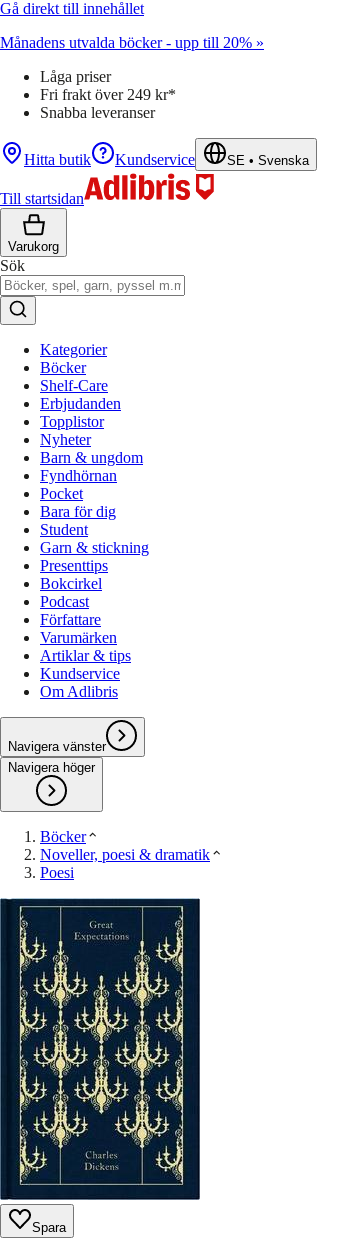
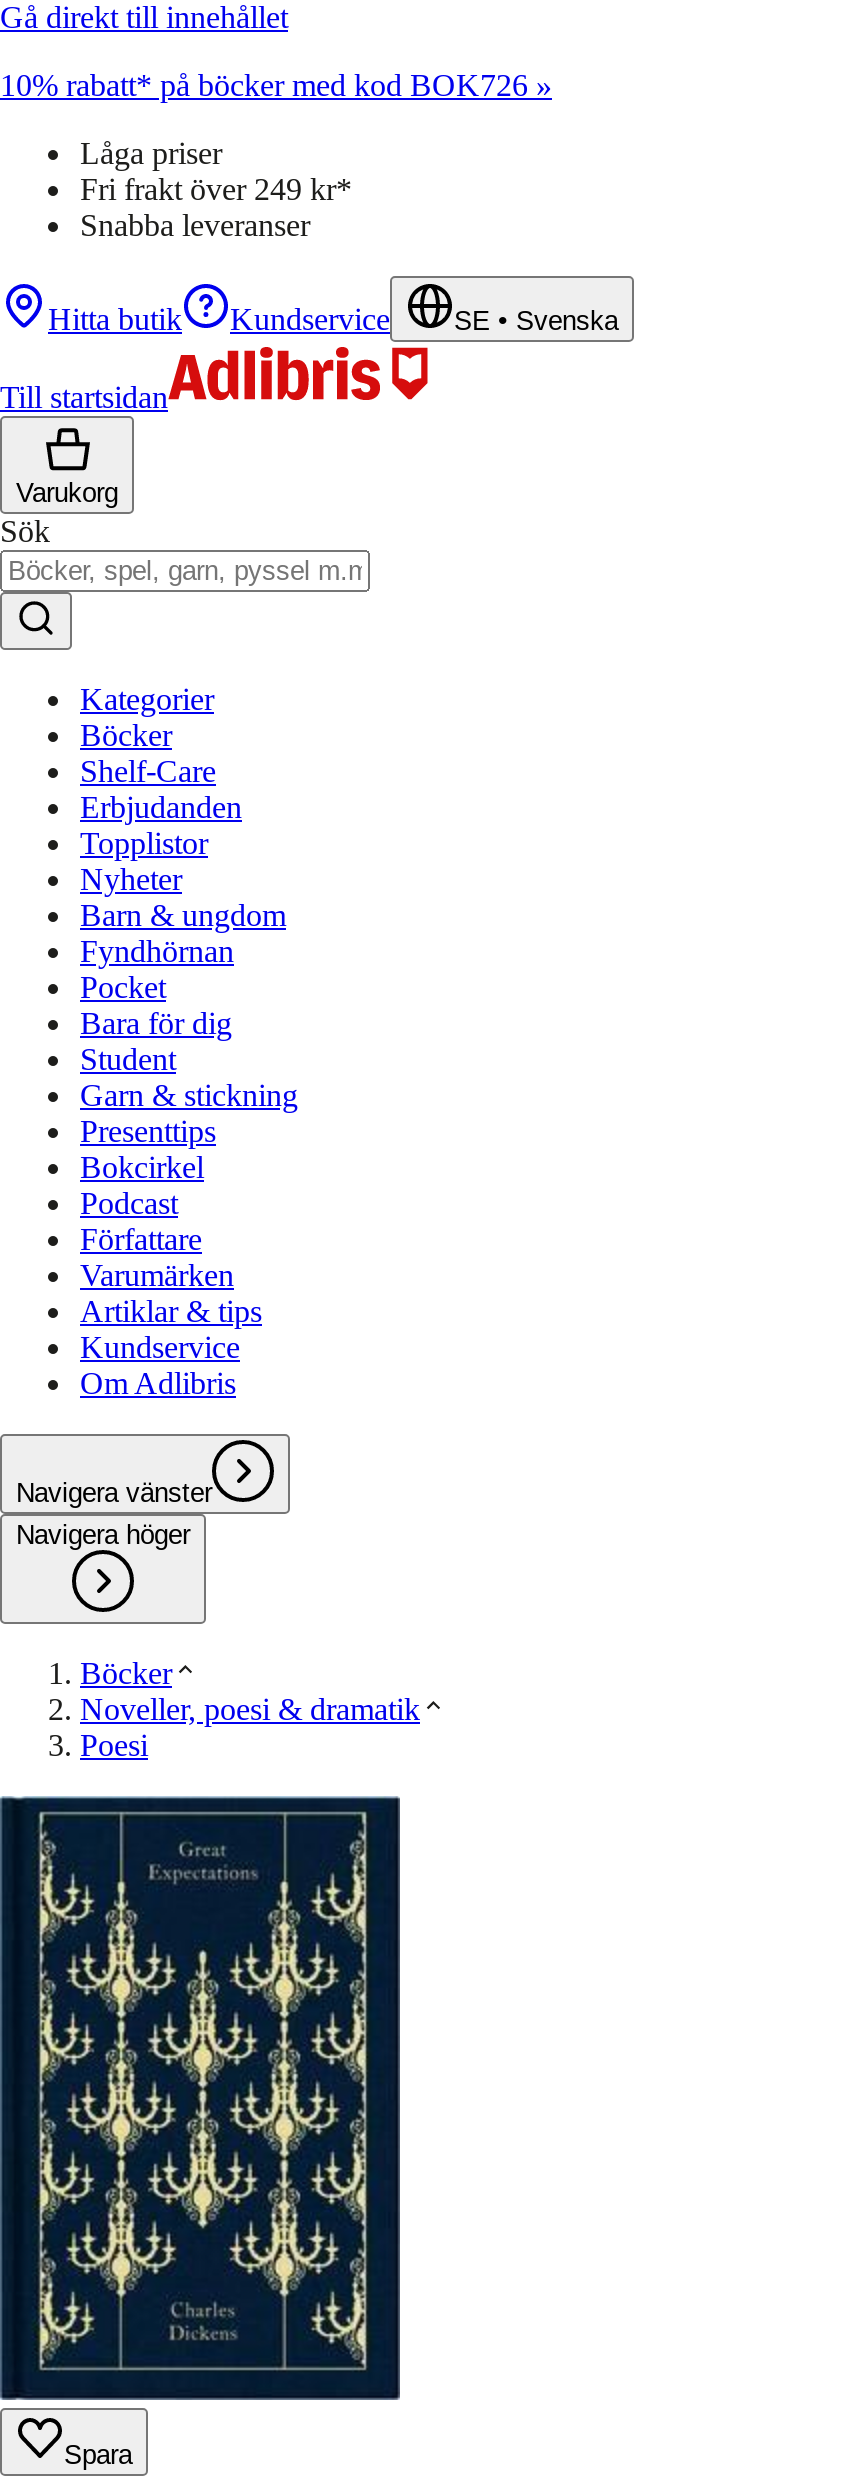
[0,34,264,51] Månadens utvalda böcker - upp till 20% » -> [0,68,552,102] 10% rabatt* på böcker med kod BOK726 »

